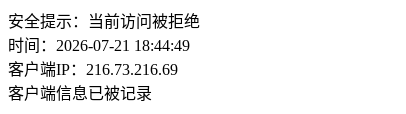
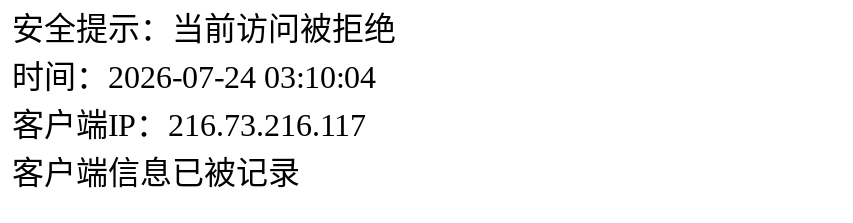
[8,37,190,54] 时间：2026-07-21 18:44:49 -> [12,60,376,94] 时间：2026-07-24 03:10:04
[8,61,178,78] 客户端IP：216.73.216.69 -> [12,108,366,142] 客户端IP：216.73.216.117

